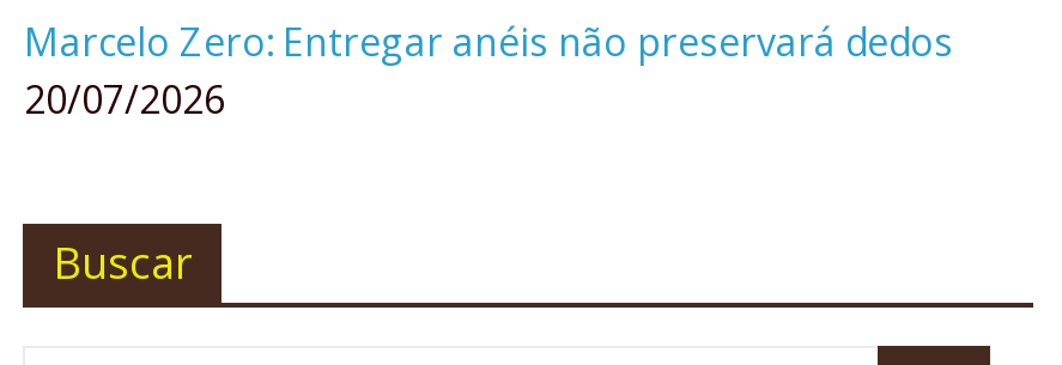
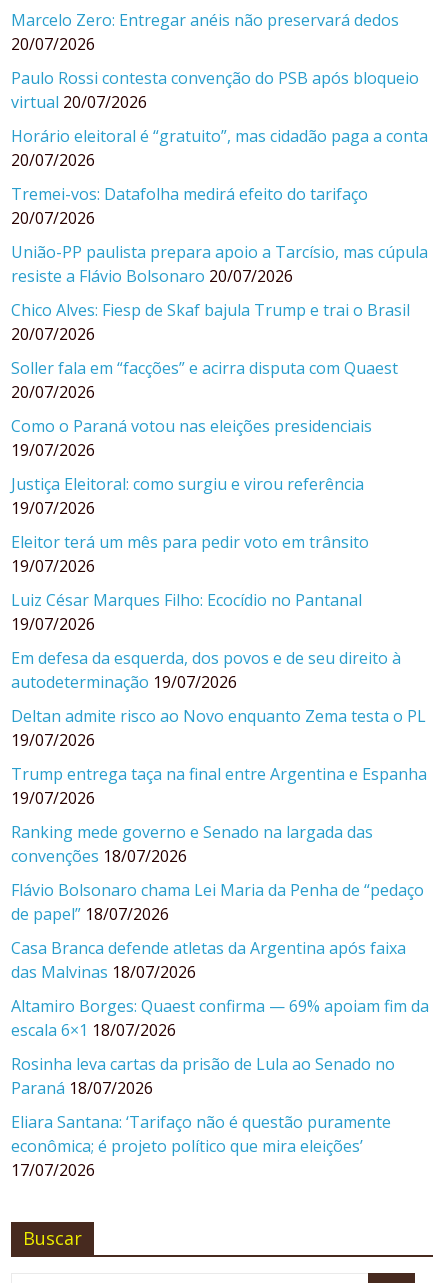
none -> [11,67,429,1181] Paulo Rossi contesta convenção do PSB após bloqueio | virtual 20/07/2026 | Horário eleitoral é “gratuito”, mas cidadão paga a conta | 20/07/2026 | Tremei-vos: Datafolha medirá efeito do tarifaço | 20/07/2026 | União-PP paulista prepara apoio a Tarcísio, mas cúpula | resiste a Flávio Bolsonaro 20/07/2026 | Chico Alves: Fiesp de Skaf bajula Trump e trai o Brasil | 20/07/2026 | Soller fala em “facções” e acirra disputa com Quaest | 20/07/2026 | Como o Paraná votou nas eleições presidenciais | 19/07/2026 | Justiça Eleitoral: como surgiu e virou referência | 19/07/2026 | Eleitor terá um mês para pedir voto em trânsito | 19/07/2026 | Luiz César Marques Filho: Ecocídio no Pantanal | 19/07/2026 | Em defesa da esquerda, dos povos e de seu direito à | autodeterminação 19/07/2026 | Deltan admite risco ao Novo enquanto Zema testa o PL | 19/07/2026 | Trump entrega taça na final entre Argentina e Espanha | 19/07/2026 | Ranking mede governo e Senado na largada das | convenções 18/07/2026 | Flávio Bolsonaro chama Lei Maria da Penha de “pedaço | de papel” 18/07/2026 | Casa Branca defende atletas da Argentina após faixa | das Malvinas 18/07/2026 | Altamiro Borges: Quaest confirma — 69% apoiam fim da | escala 6×1 18/07/2026 | Rosinha leva cartas da prisão de Lula ao Senado no | Paraná 18/07/2026 | Eliara Santana: ‘Tarifaço não é questão puramente | econômica; é projeto político que mira eleições’ | 17/07/2026

